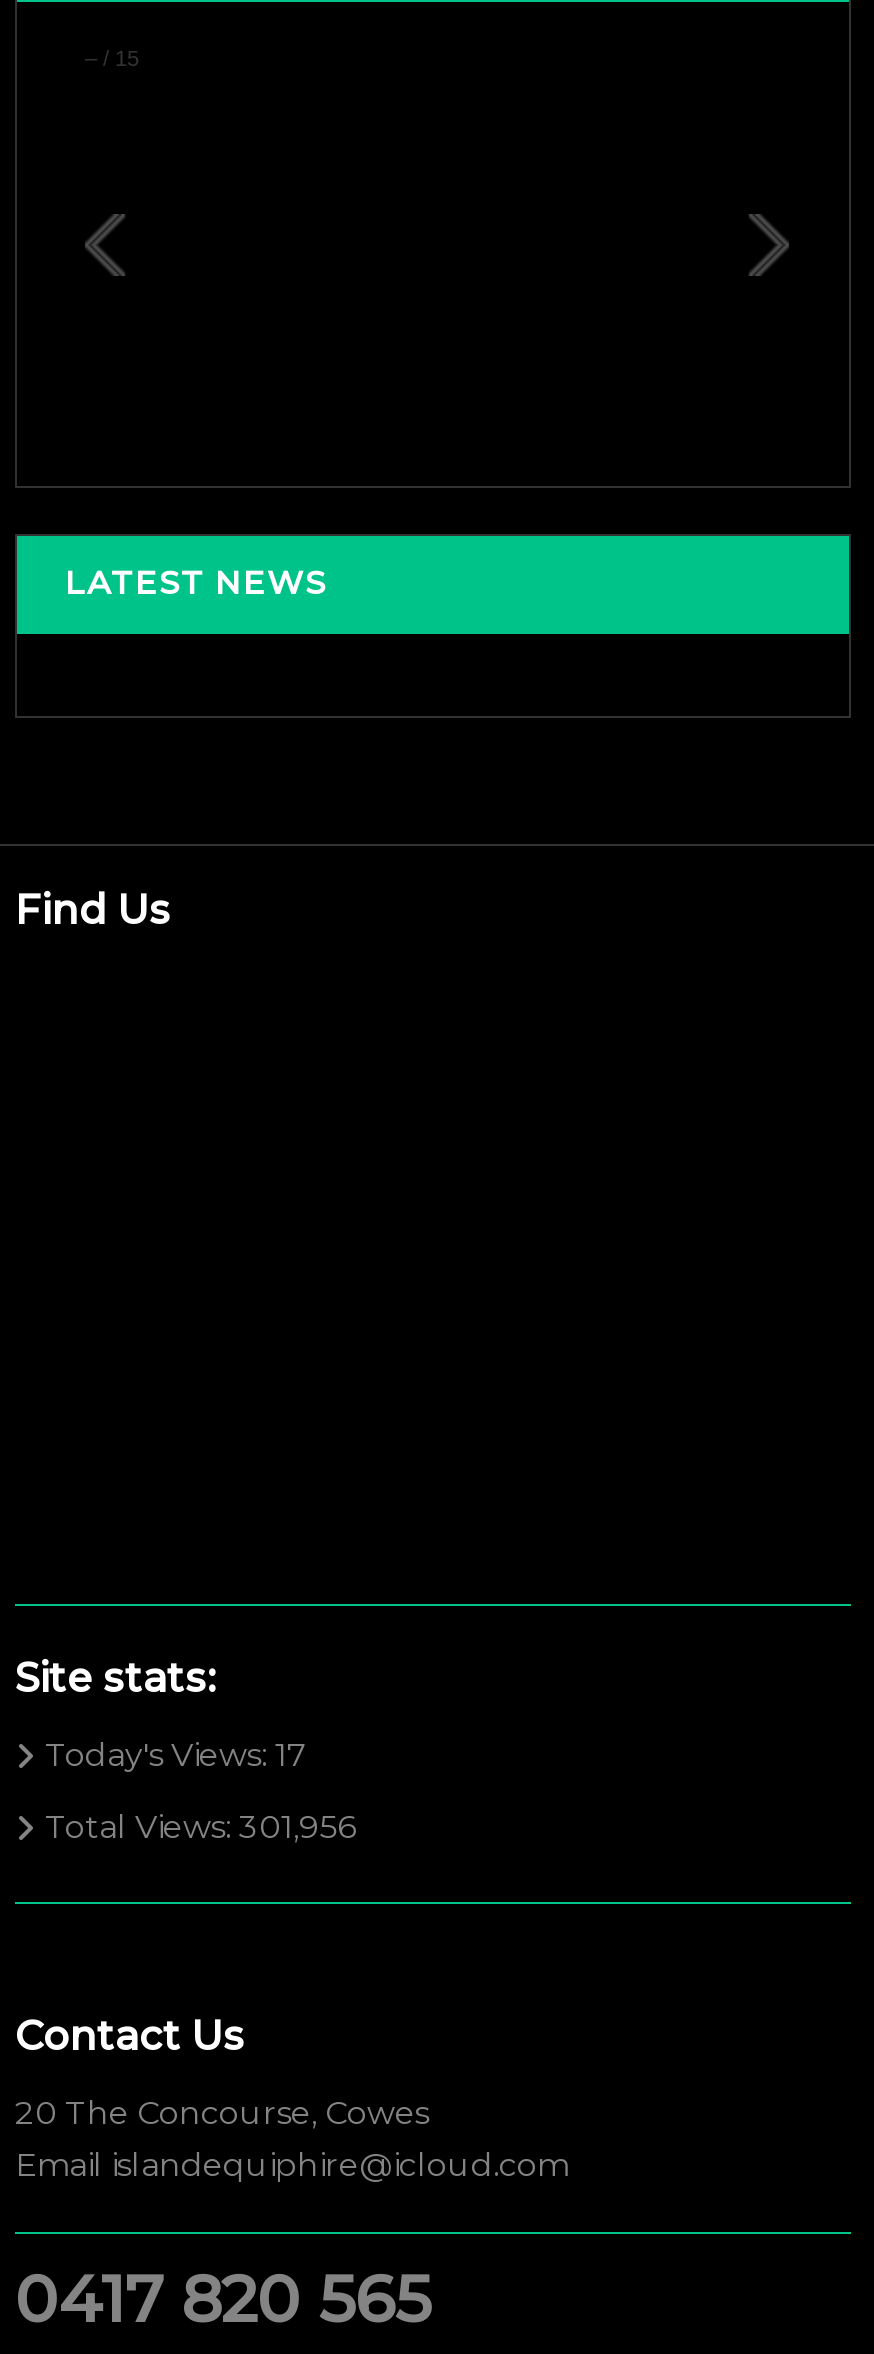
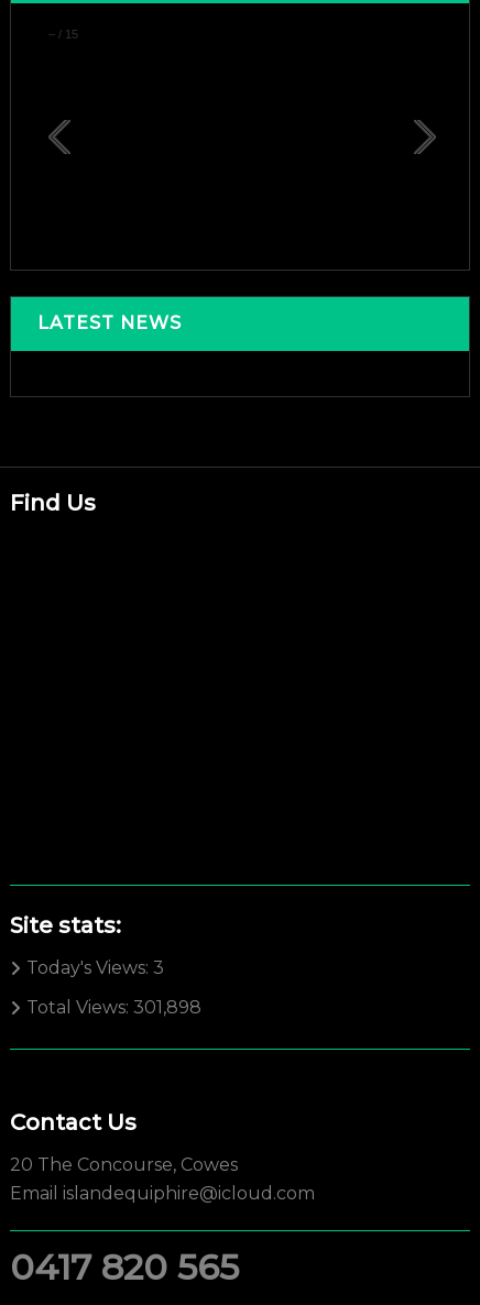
[45,1737,307,1775] Today's Views: 17 -> [26,958,164,979] Today's Views: 3
[45,1809,355,1847] Total Views: 301,956 -> [26,997,201,1018] Total Views: 301,898

